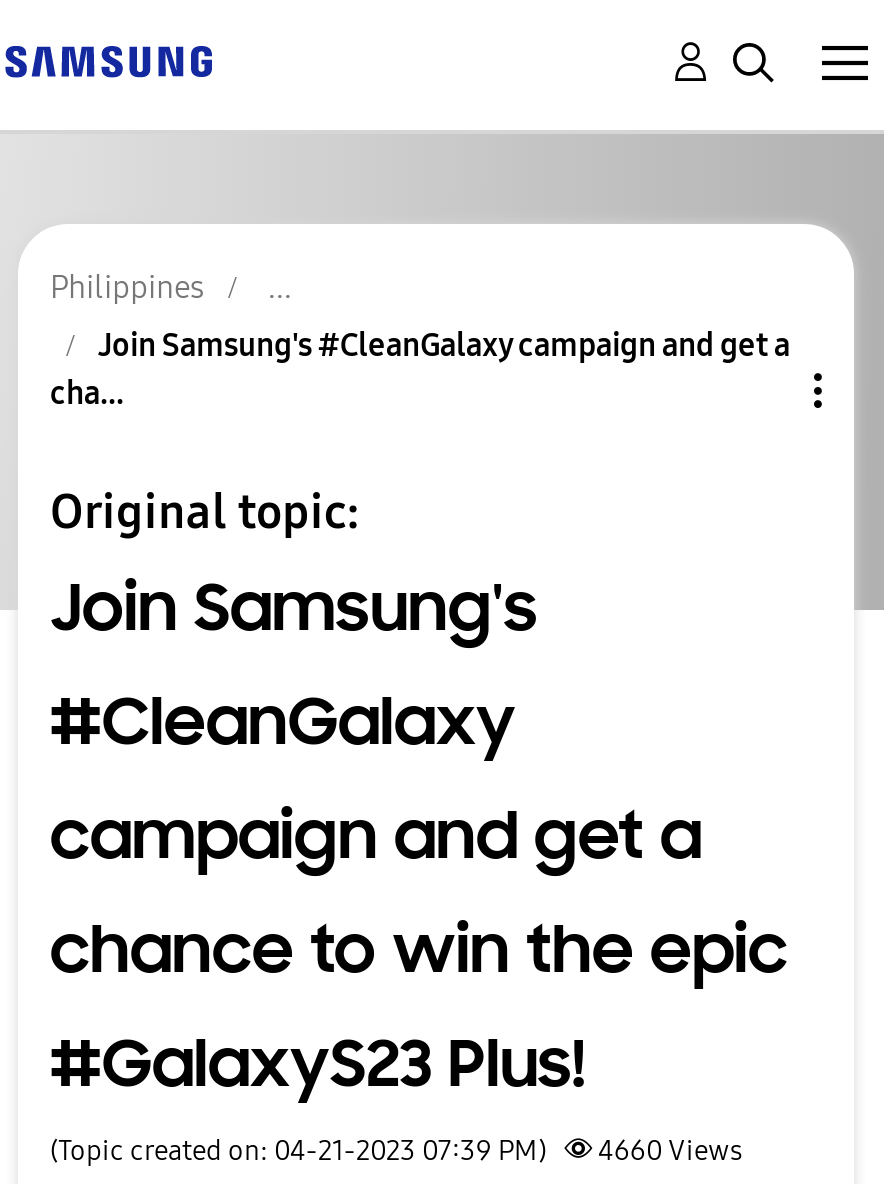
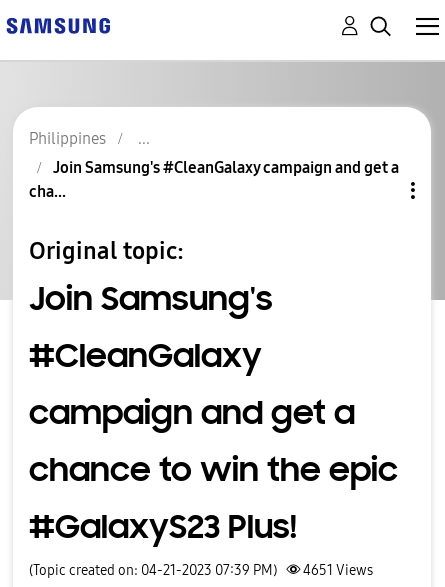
[50,1134,742,1168] (Topic created on: 04-21-2023 07:39 PM) 4660 Views -> [29,562,373,579] (Topic created on: 04-21-2023 07:39 PM) 4651 Views

